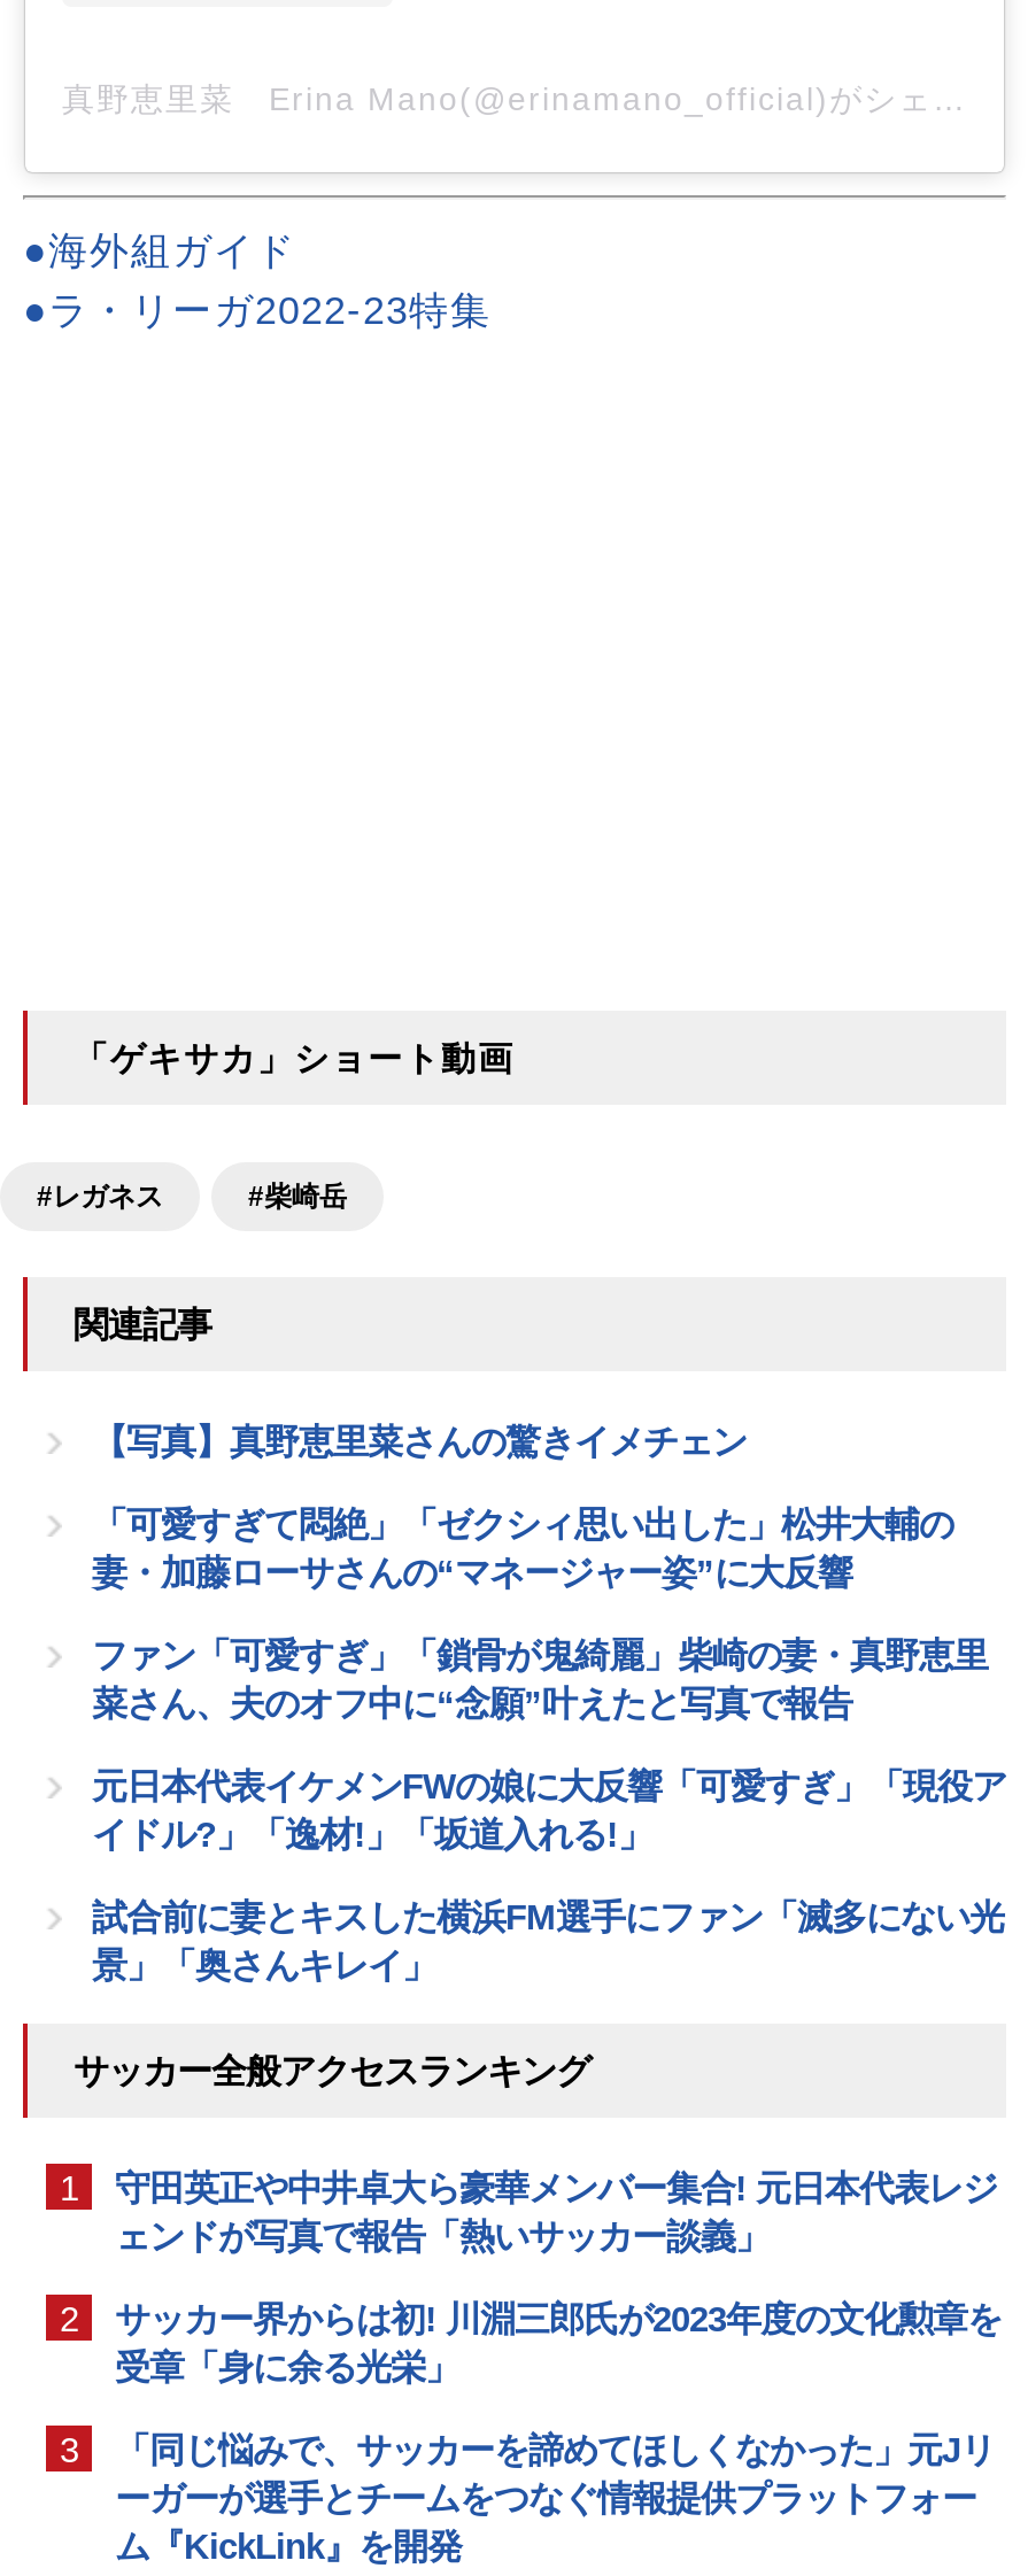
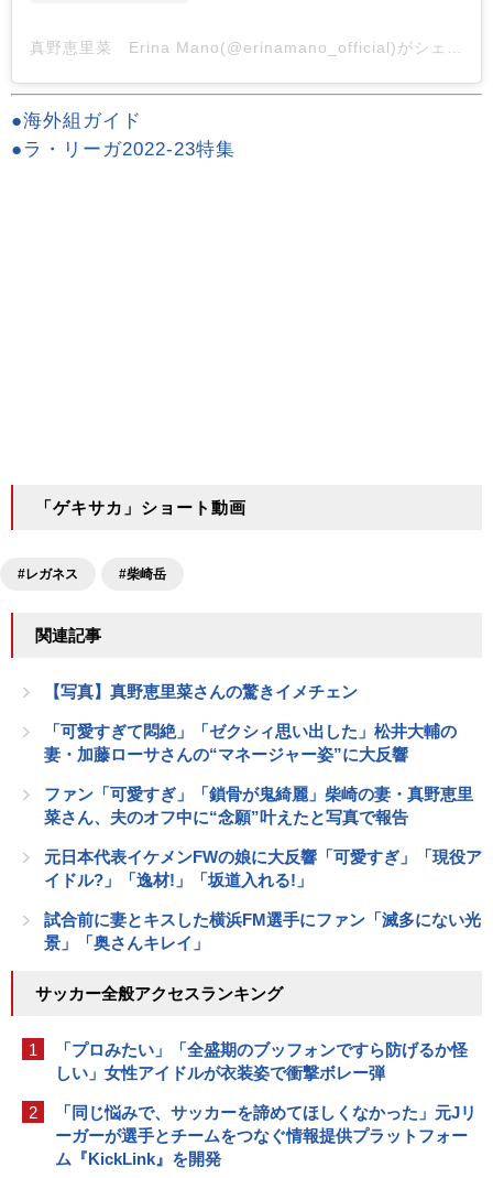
[115,2168,997,2255] 守田英正や中井卓大ら豪華メンバー集合! 元日本代表レジ | ェンドが写真で報告「熱いサッカー談義」 -> [55,1040,468,1082] 「プロみたい」「全盛期のブッフォンですら防げるか怪 | しい」女性アイドルが衣装姿で衝撃ボレー弾
[60,2299,1002,2469] サッカー界からは初! 川淵三郎氏が2023年度の文化勲章を | 受章「身に余る光栄」 | 3 -> none

